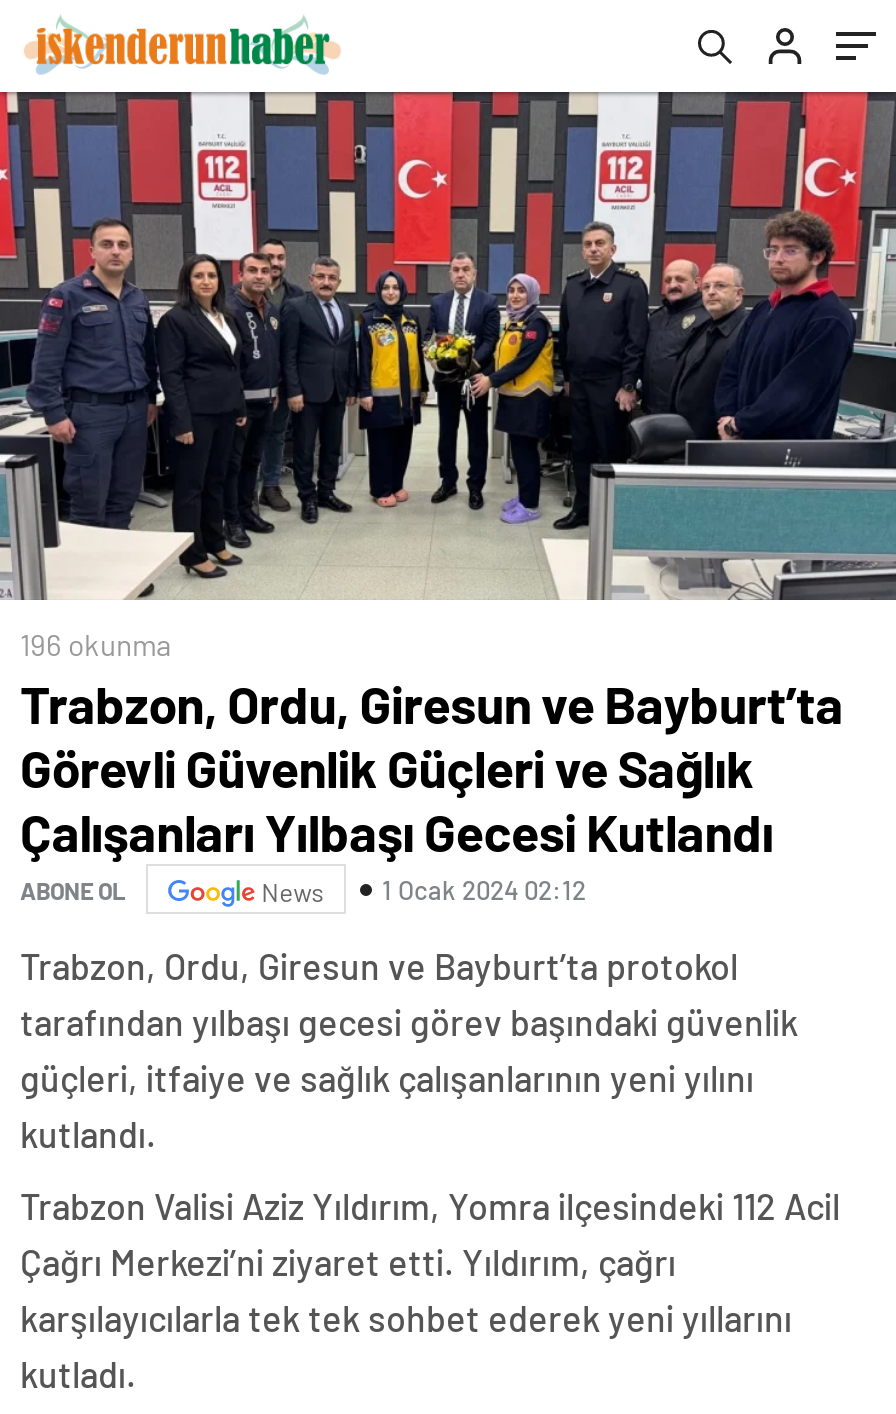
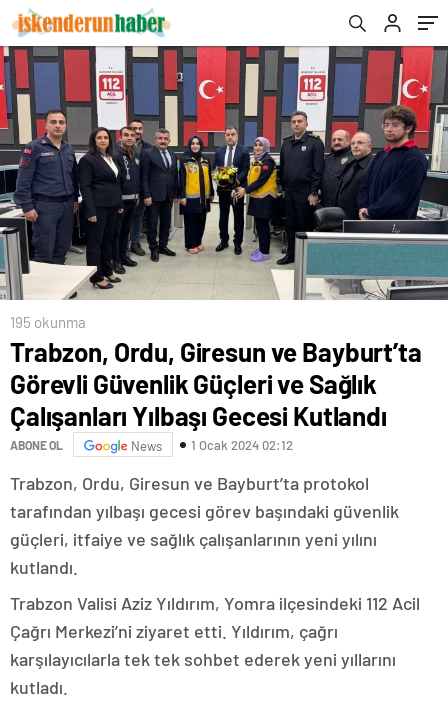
[20,627,172,663] 196 okunma -> [10,313,86,331] 195 okunma

